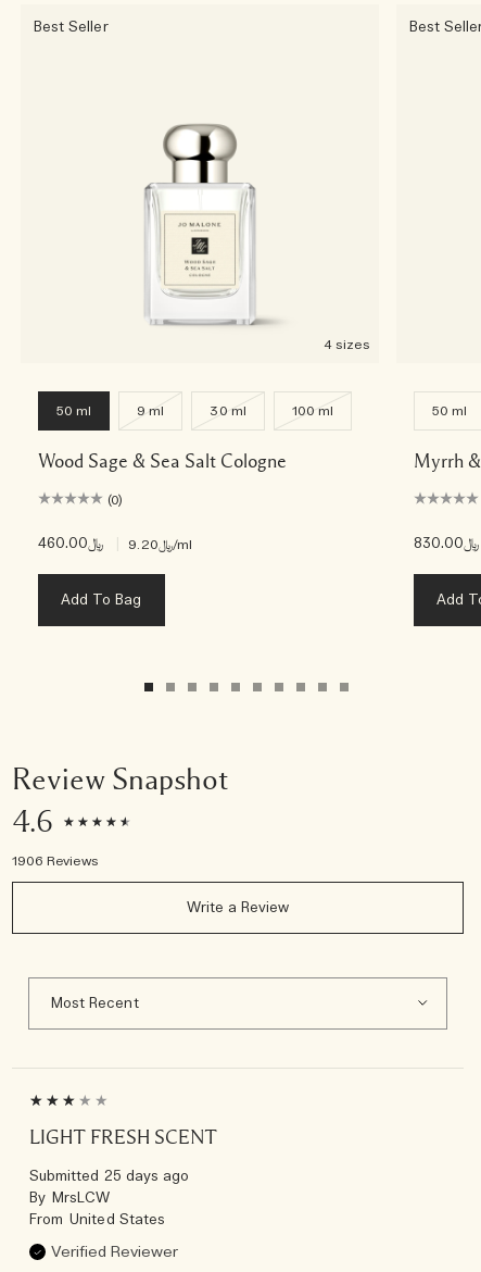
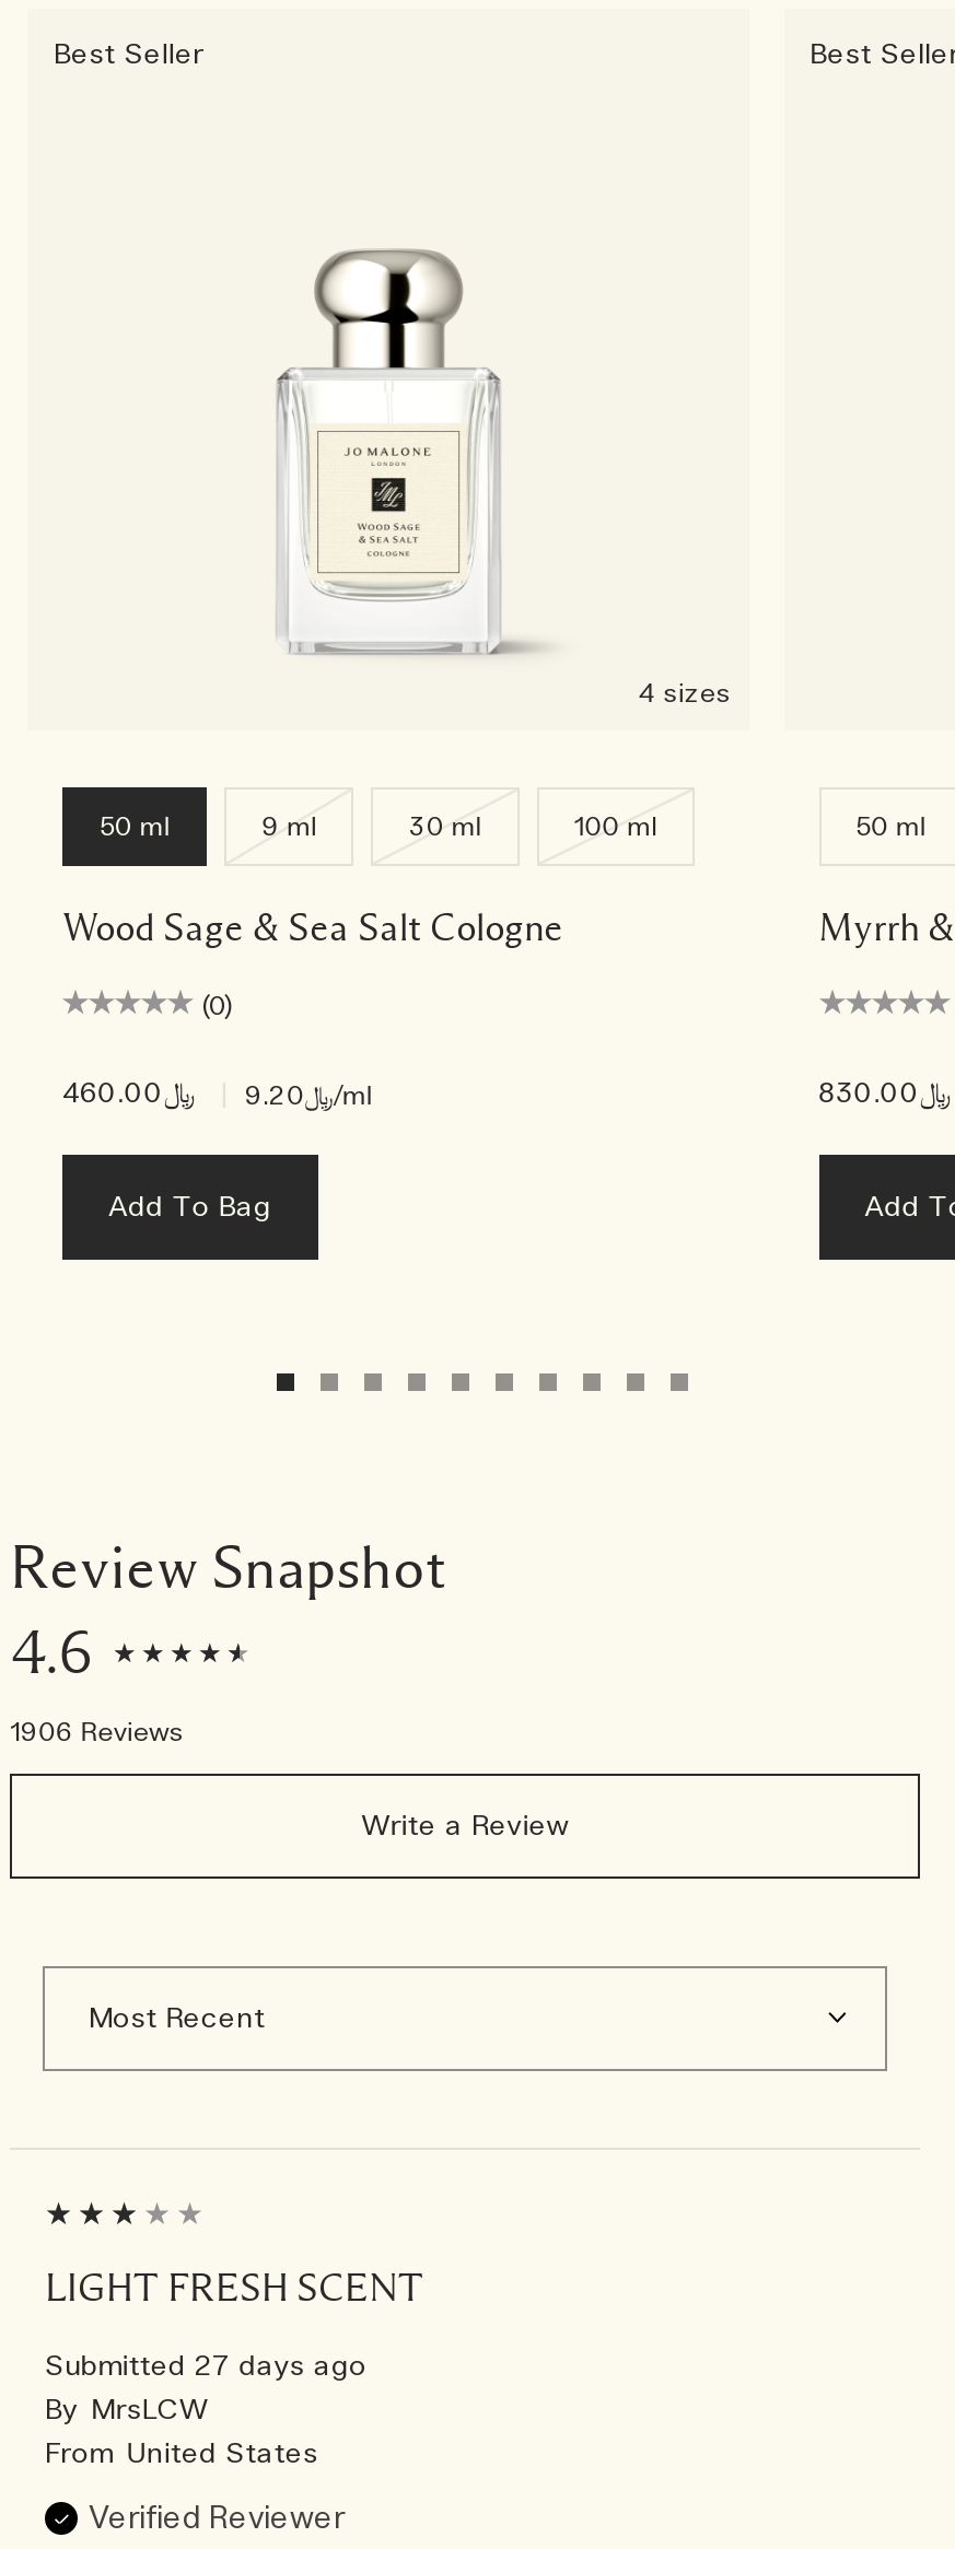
[29,1168,189,1186] Submitted 25 days ago -> [45,2349,367,2386] Submitted 27 days ago

